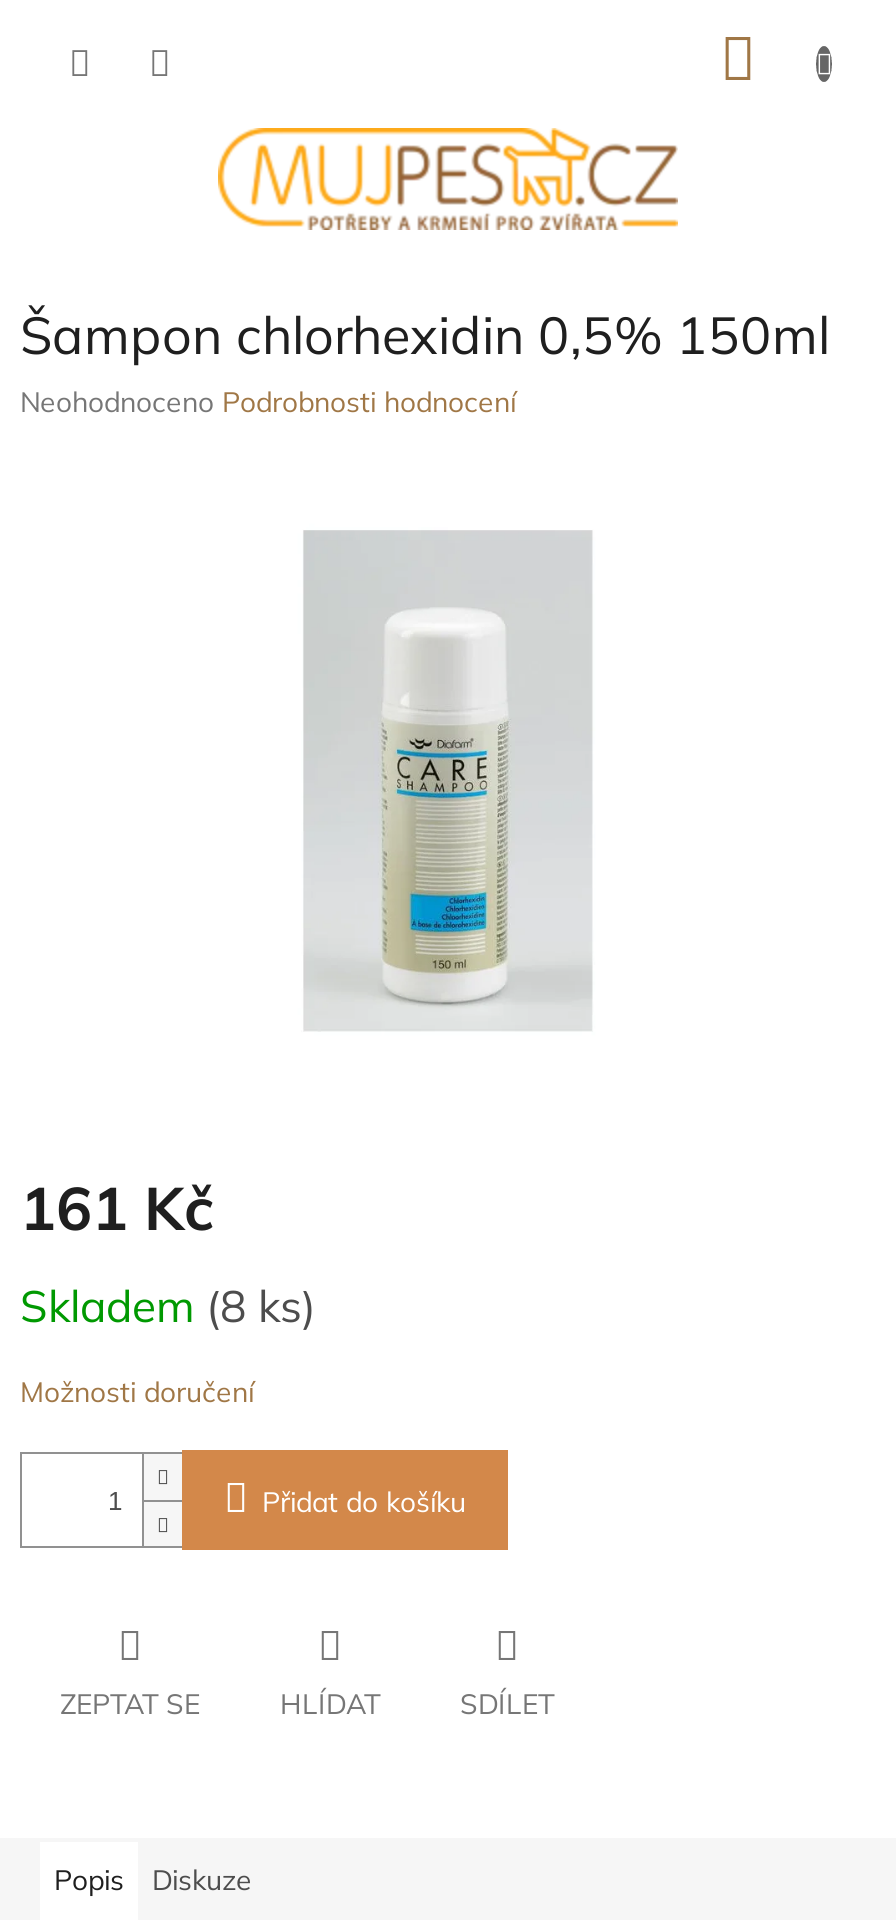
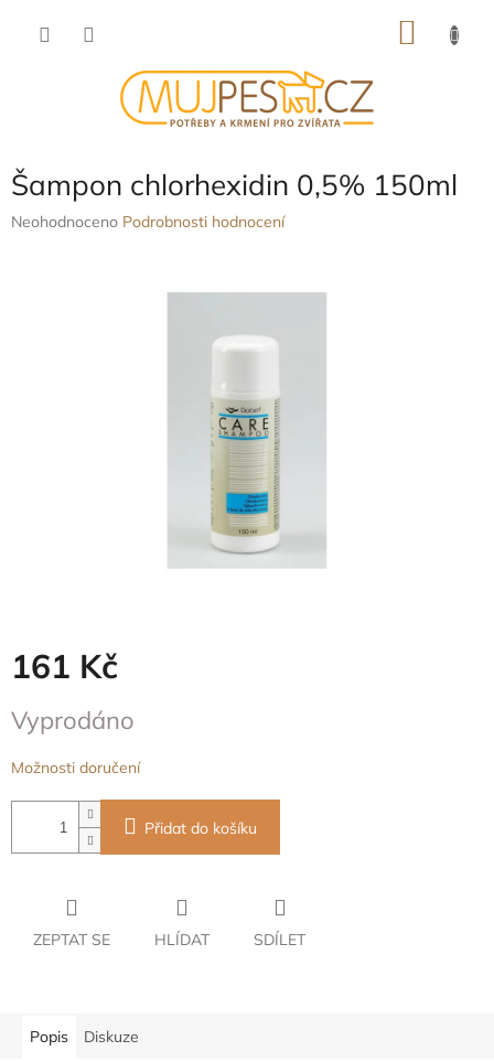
[20,1279,316,1335] Skladem (8 ks) -> [11,705,135,736] Vyprodáno

